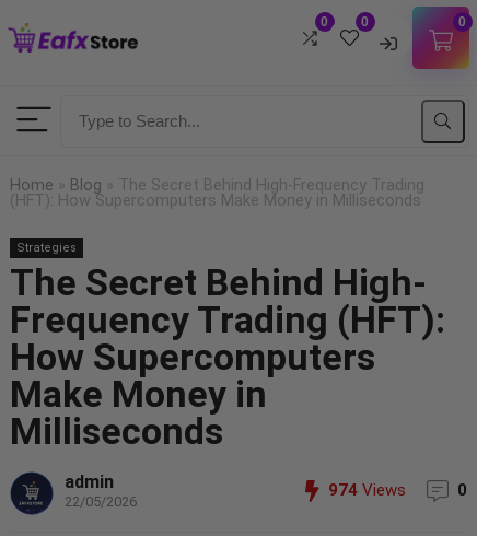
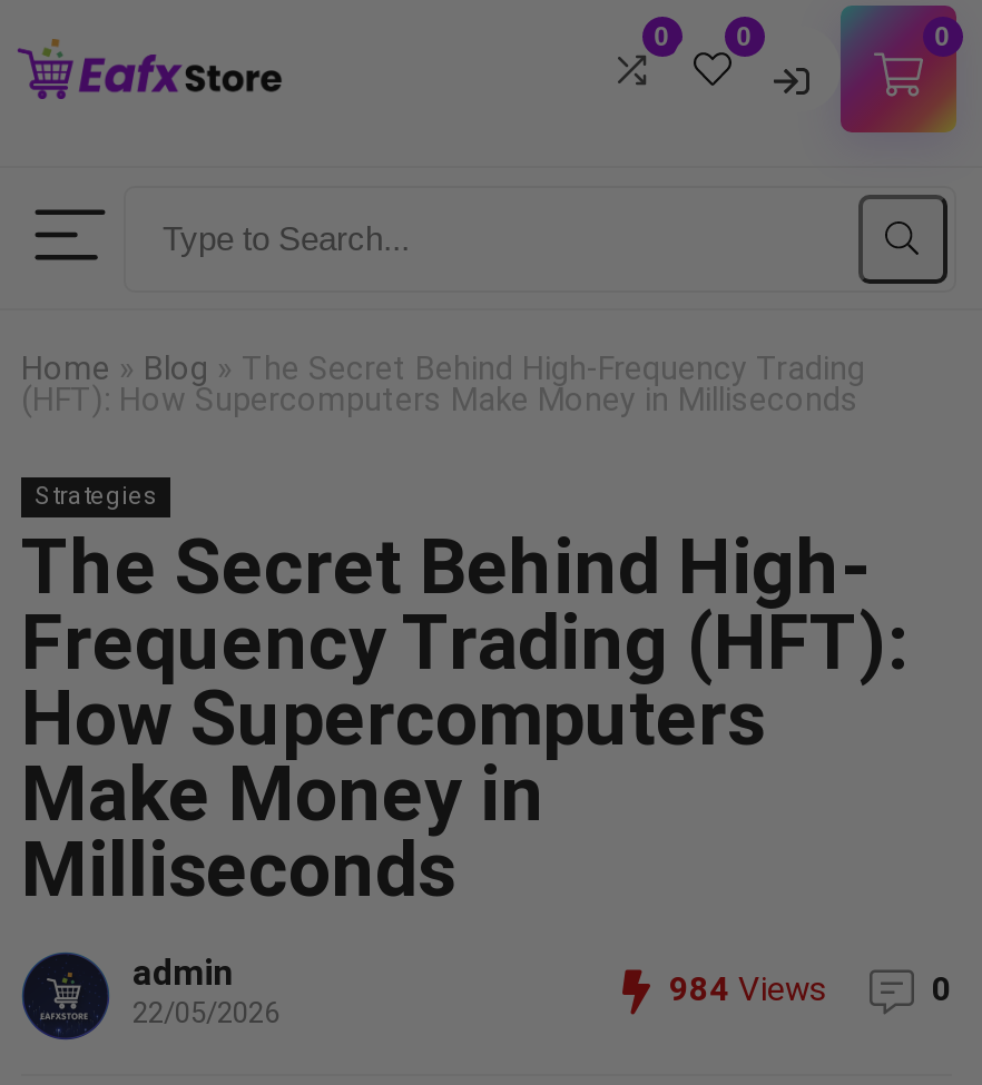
[328,480,406,500] 974 Views -> [669,969,827,1009] 984 Views

